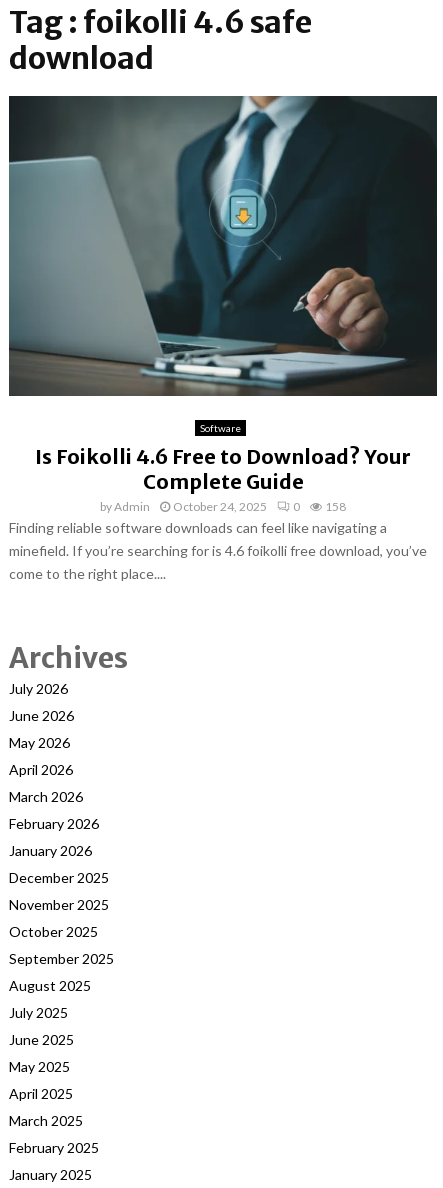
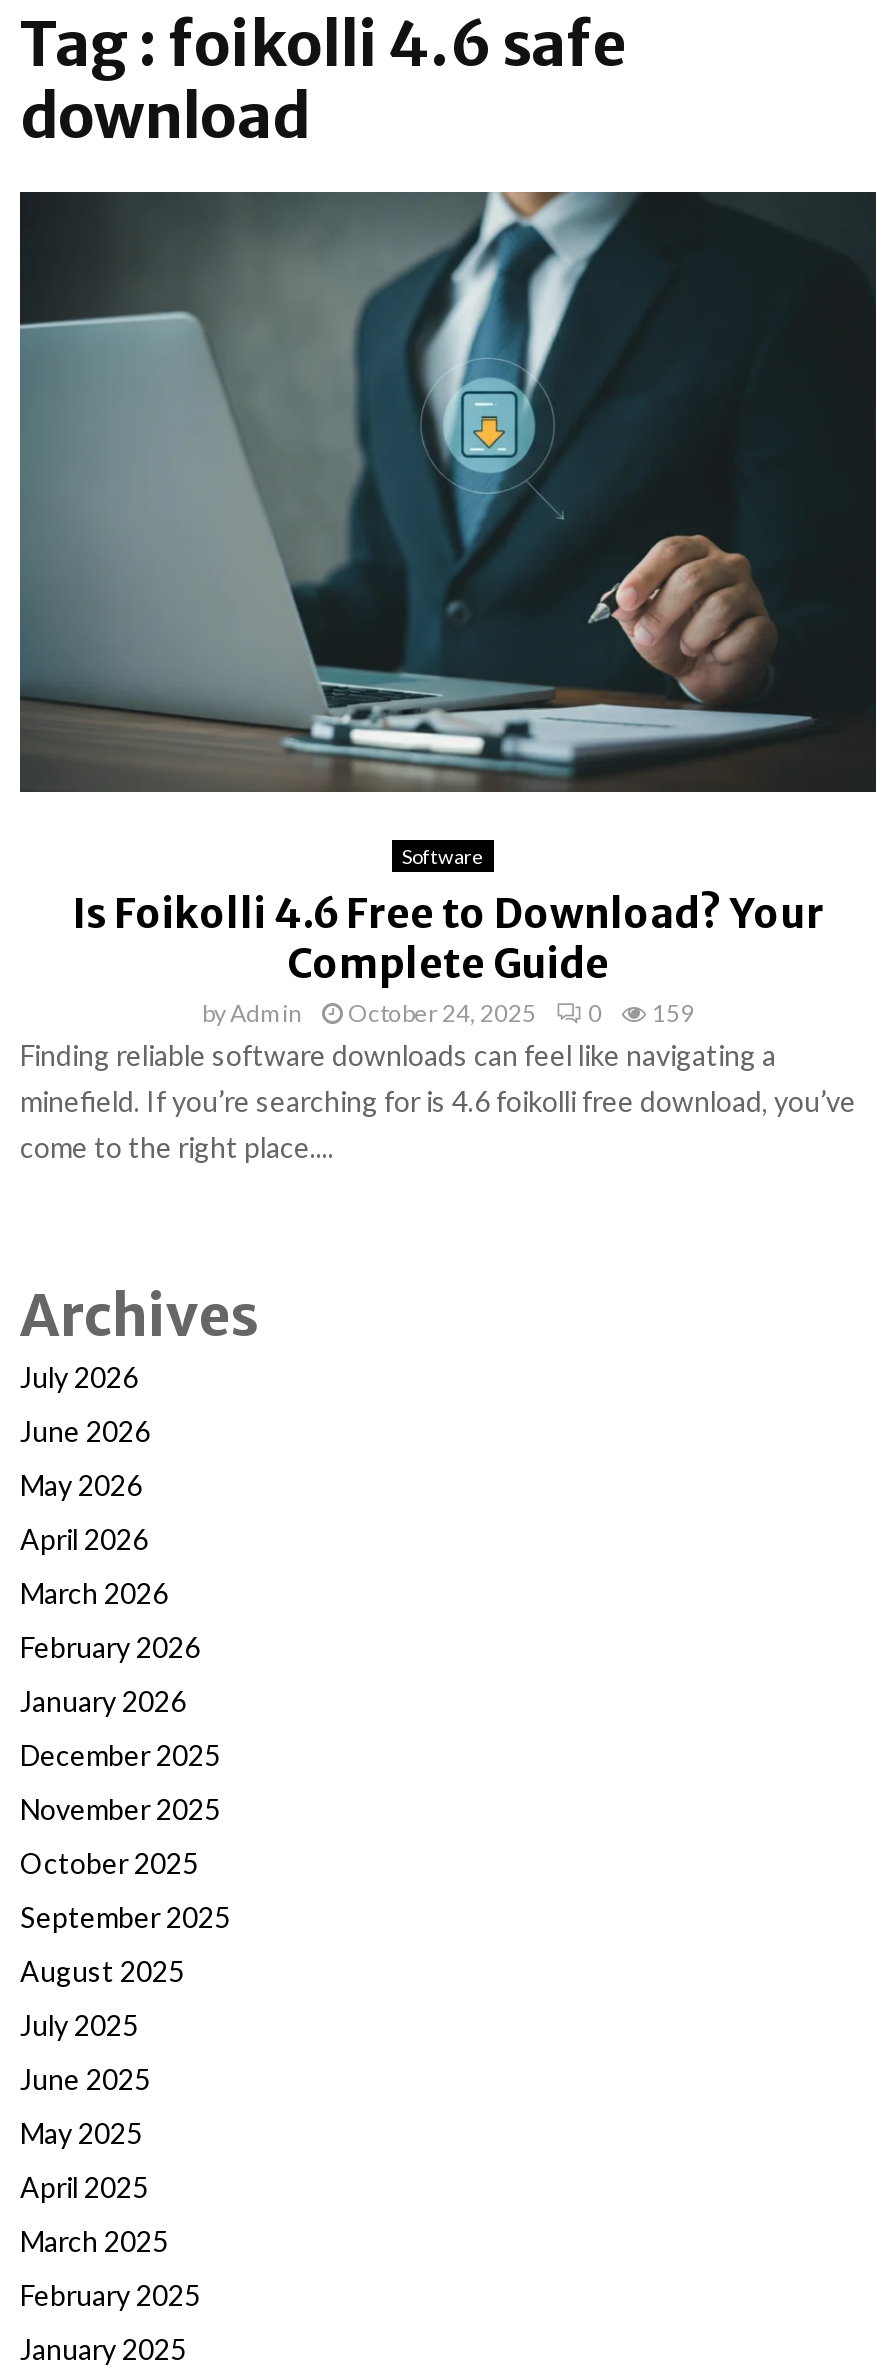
[100,499,346,514] byAdmin October 24, 2025 0 158 -> [202,997,694,1027] byAdmin October 24, 2025 0 159

